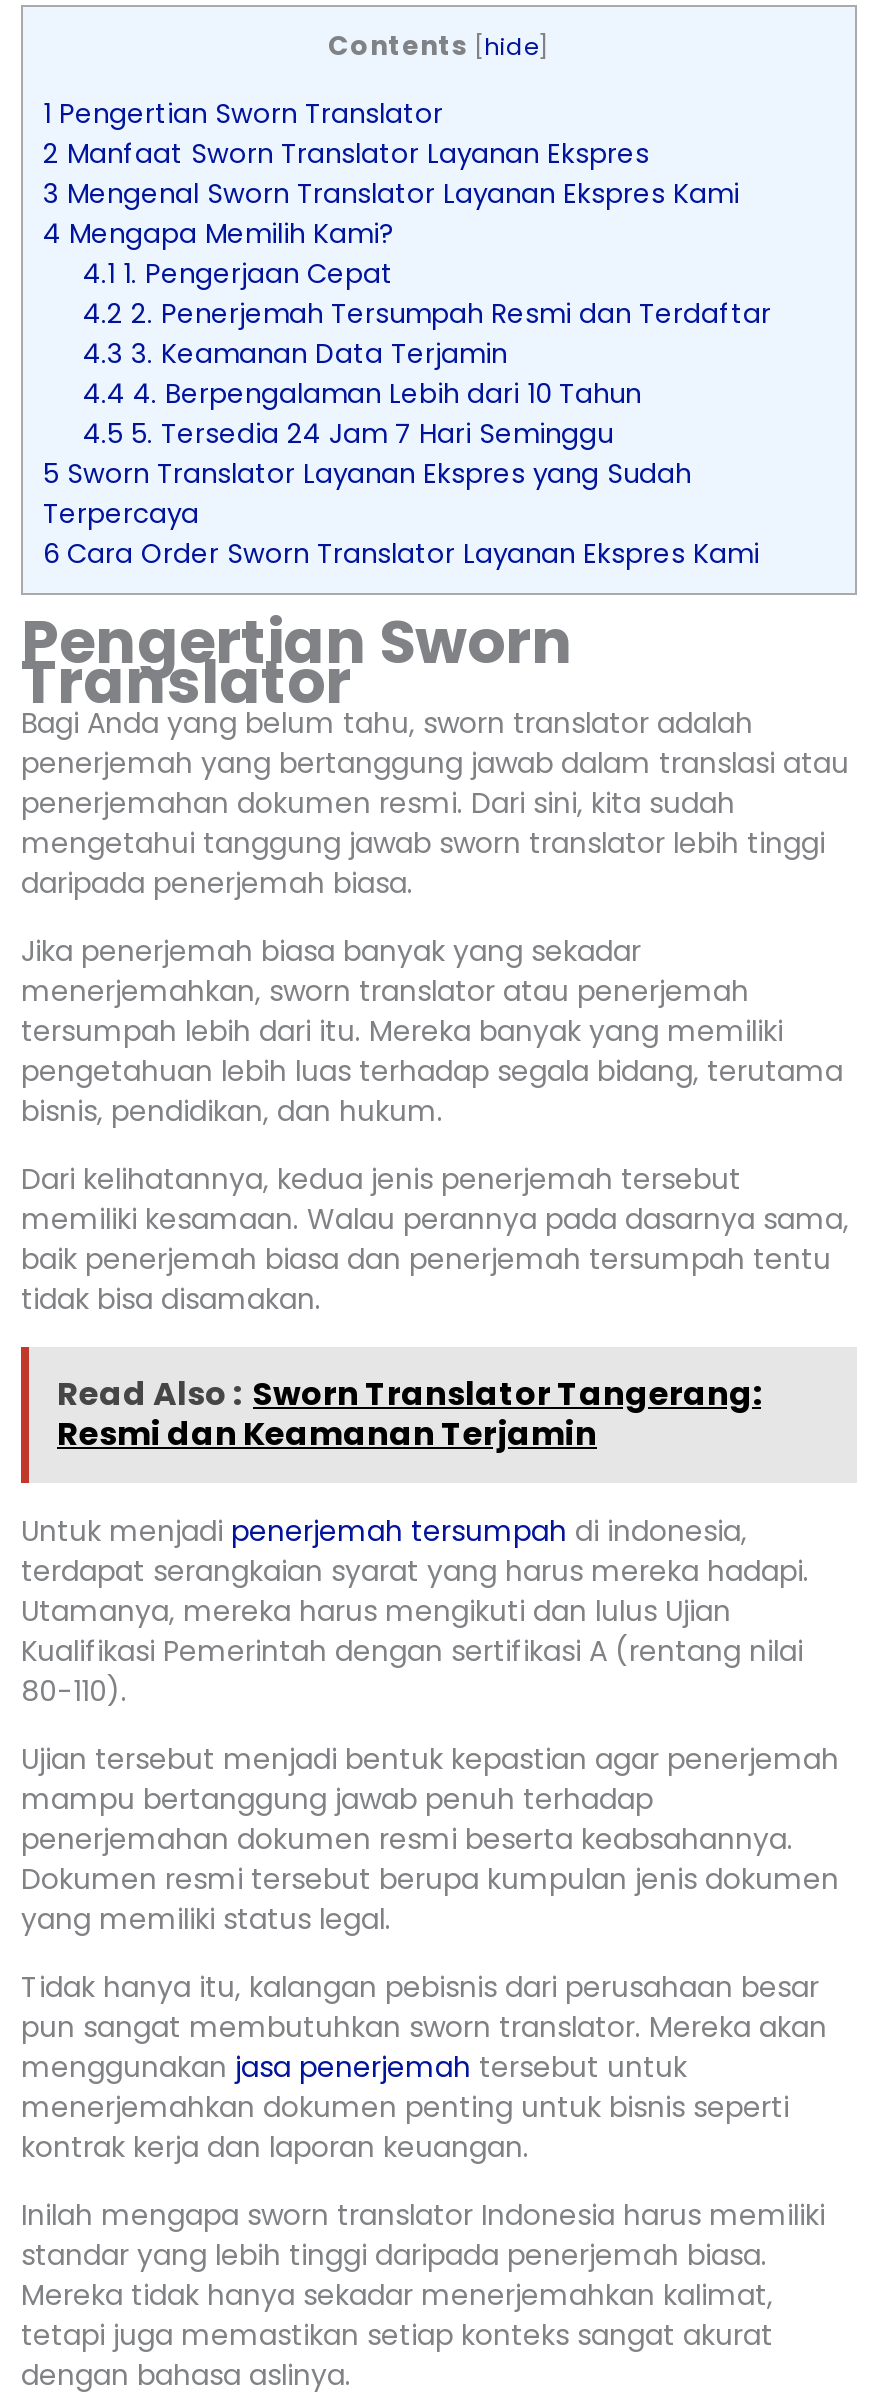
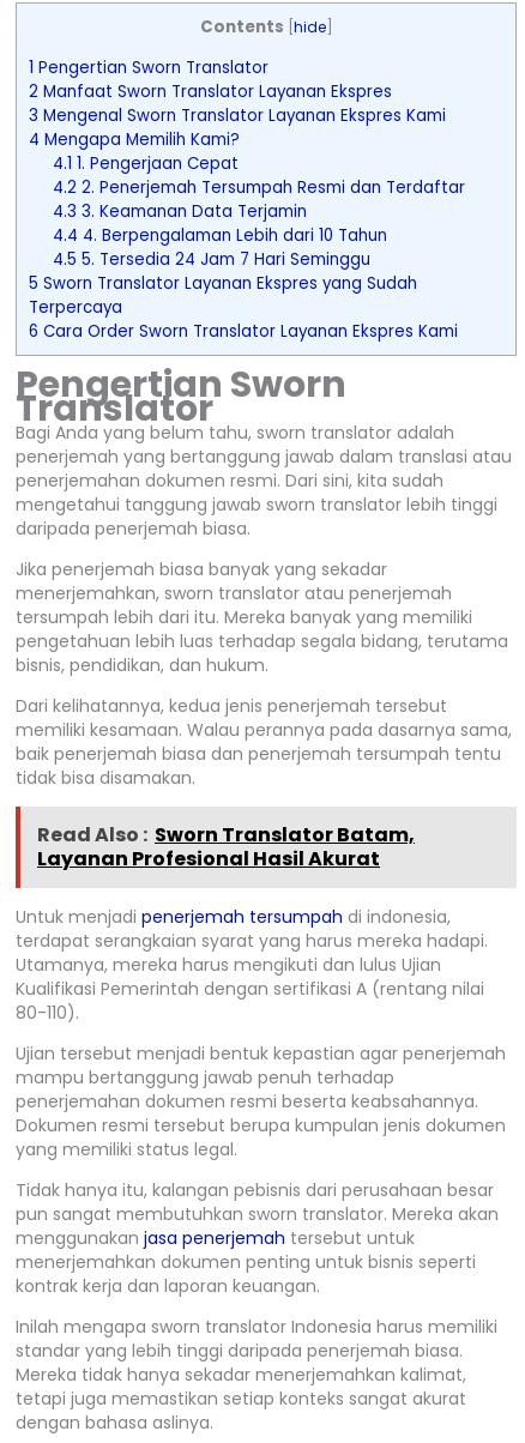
[57,1371,761,1457] Read Also : Sworn Translator Tangerang: | Resmi dan Keamanan Terjamin -> [37,821,415,872] Read Also : Sworn Translator Batam, | Layanan Profesional Hasil Akurat

